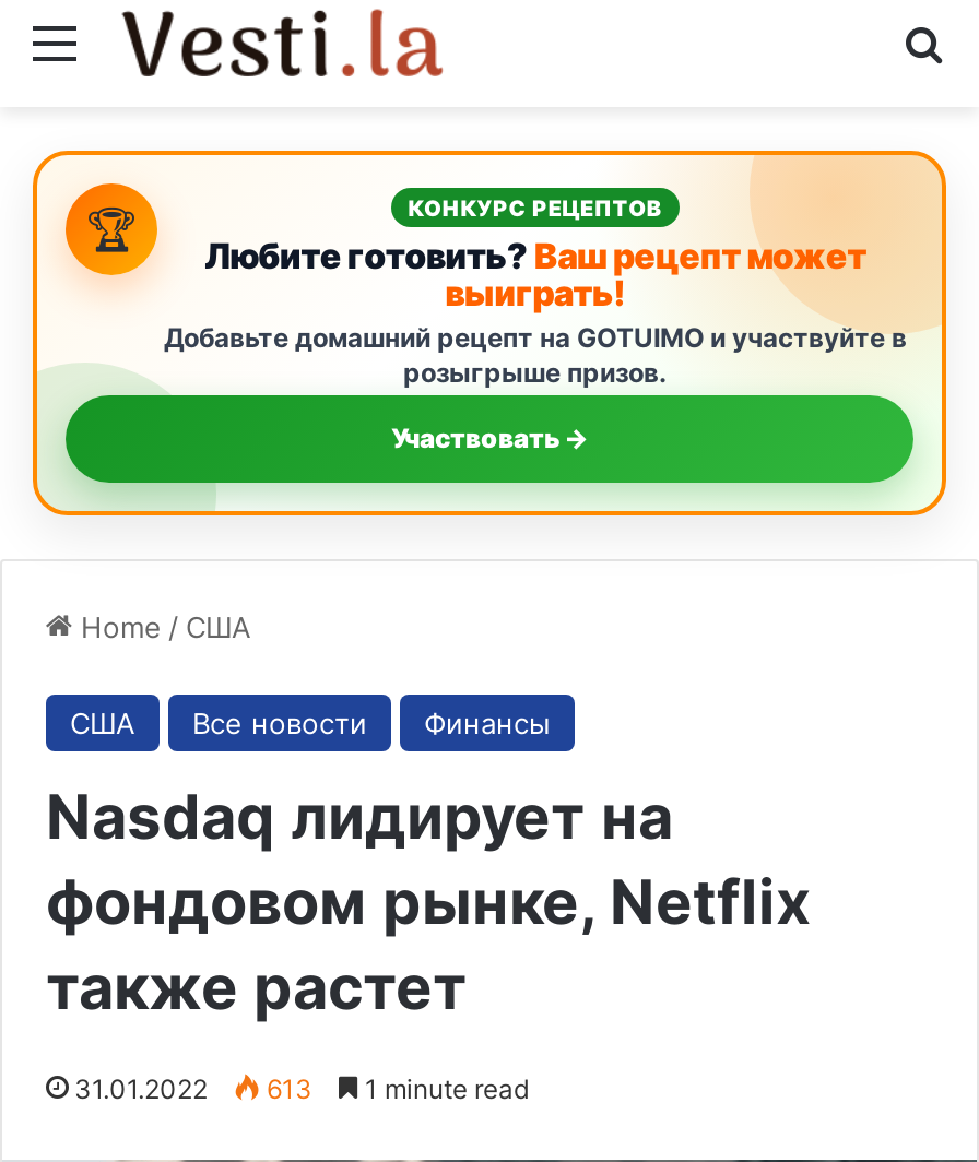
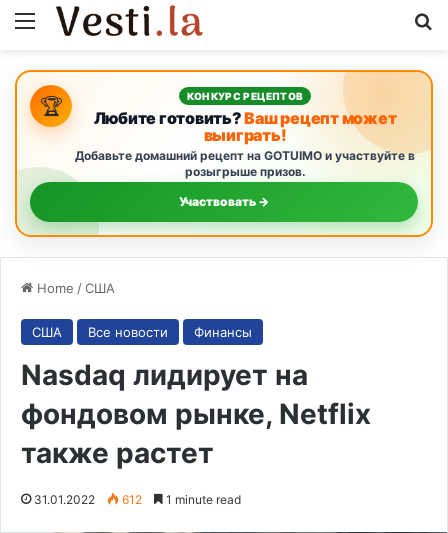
[74,1072,529,1105] 31.01.2022 613 1 minute read -> [34,492,241,507] 31.01.2022 612 1 minute read

